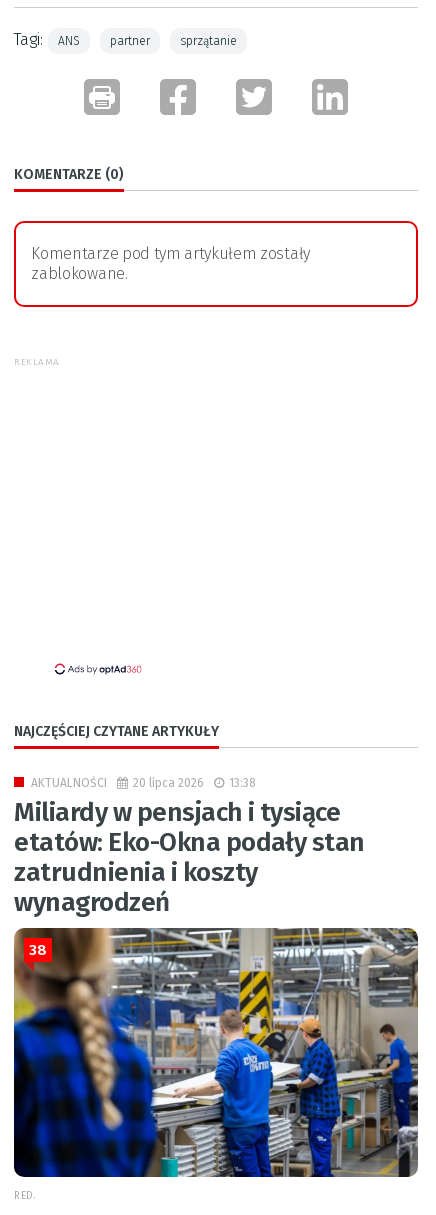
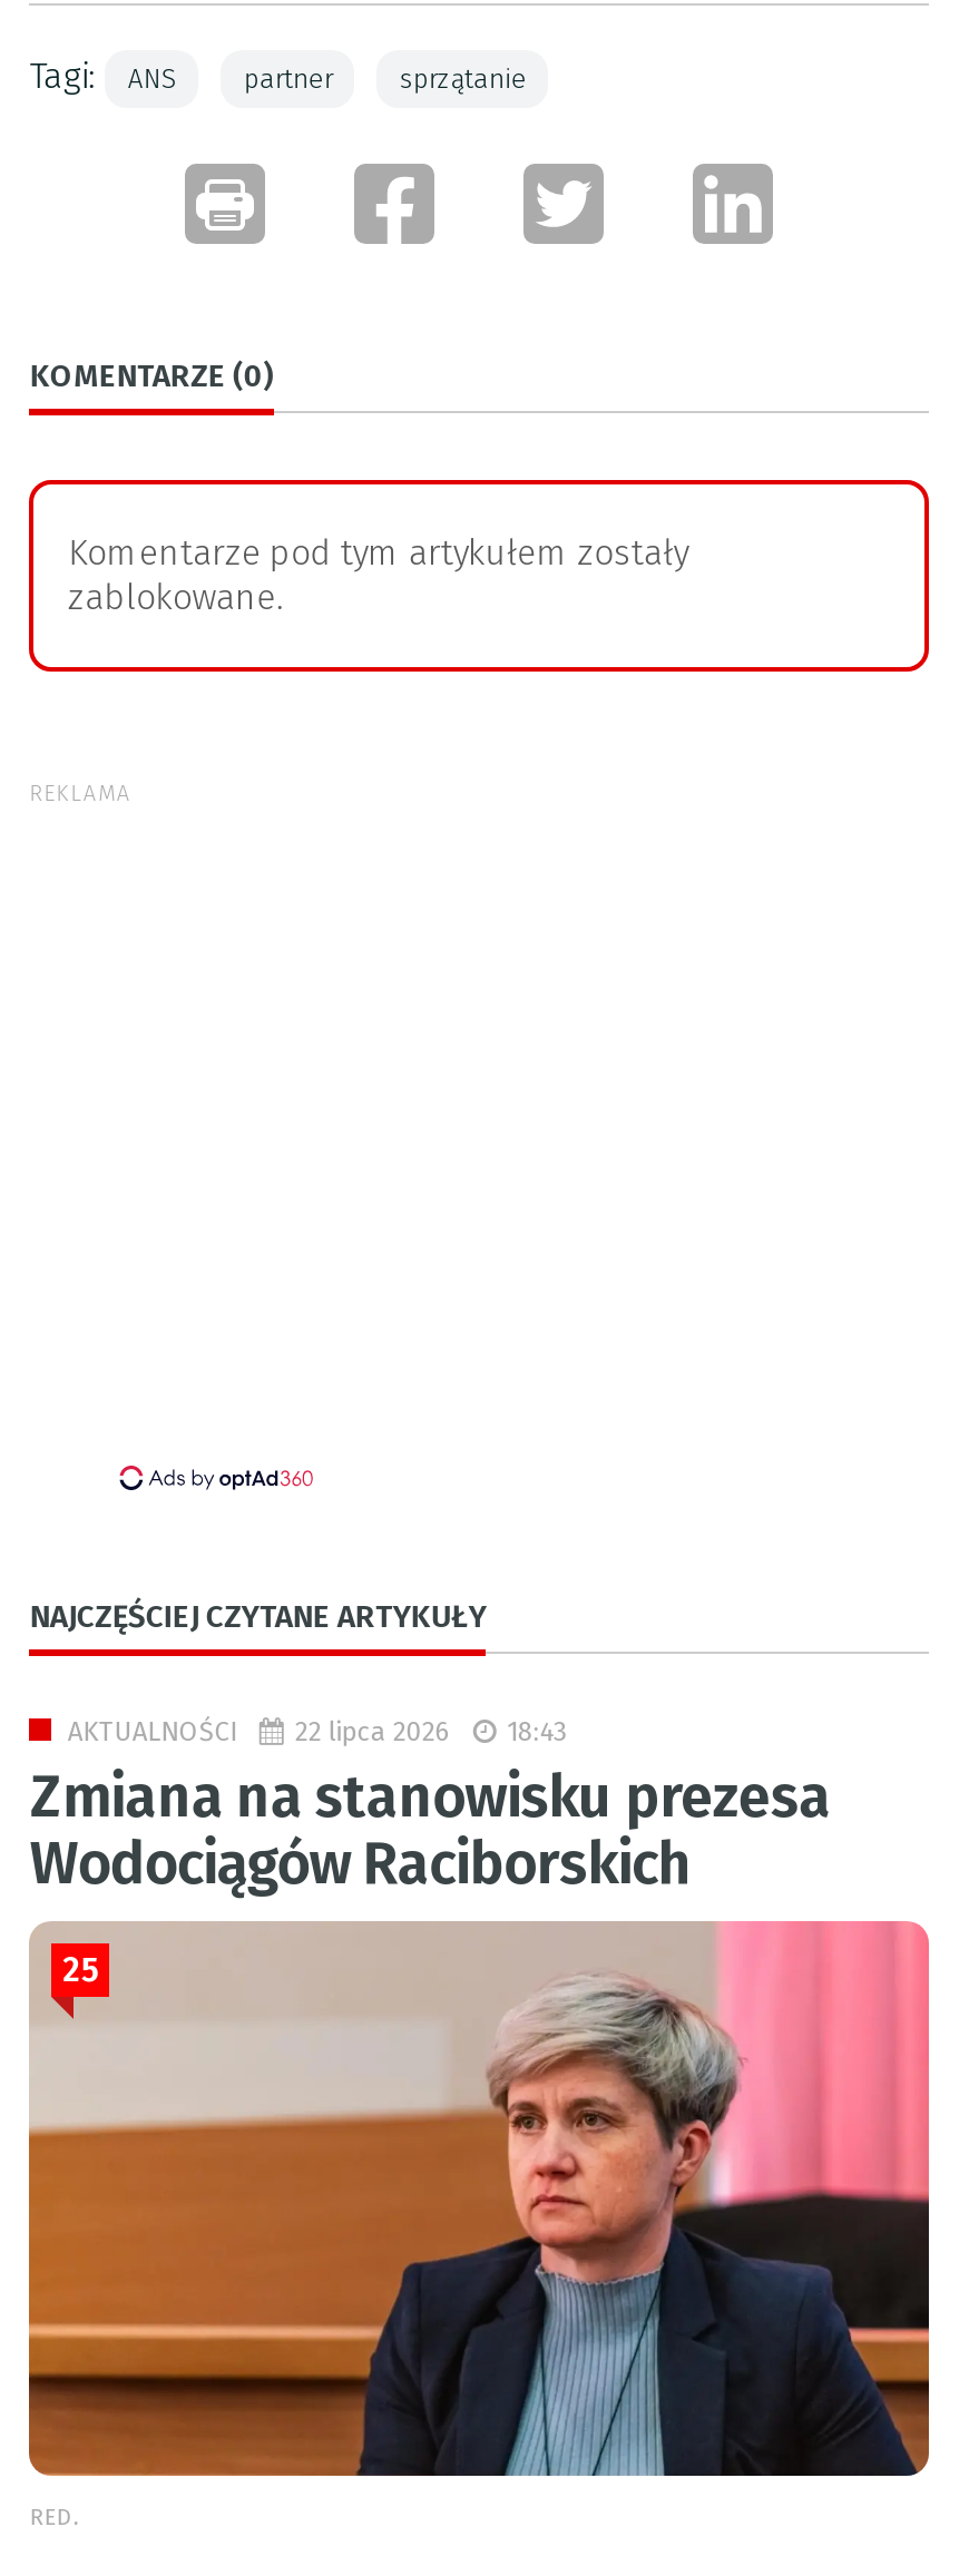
[14,775,365,918] 20 lipca 2026 | 13:38 | Miliardy w pensjach i tysiące | etatów: Eko-Okna podały stan | zatrudnienia i koszty | wynagrodzeń -> [30,1715,831,1900] 22 lipca 2026 | 18:43 | Zmiana na stanowisku prezesa | Wodociągów Raciborskich
[13,927,419,1178] [image] | 38 -> [27,1919,931,2478] [image] | 25

